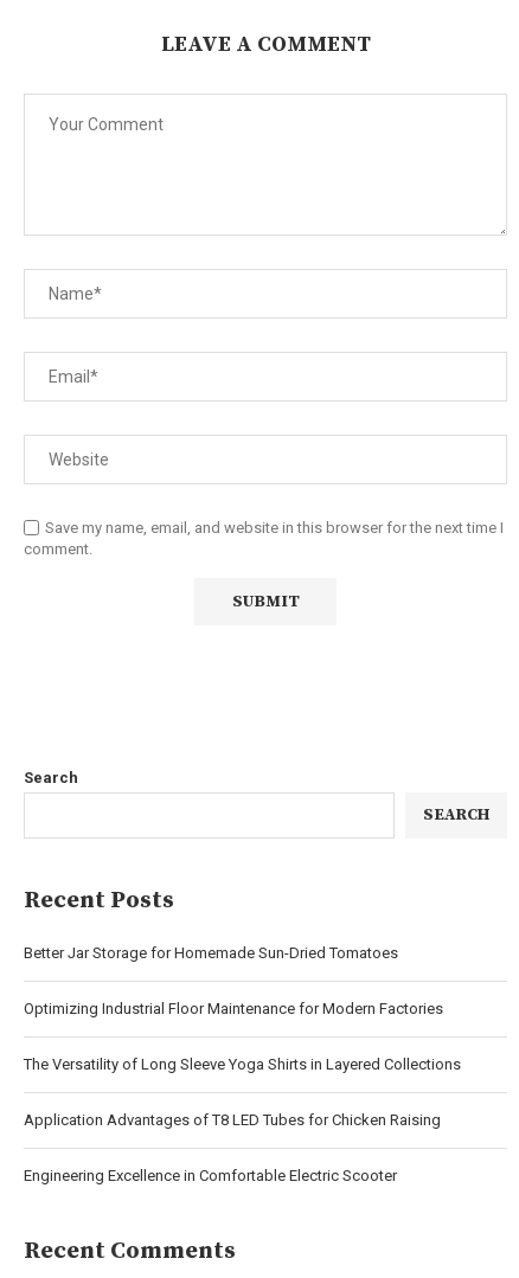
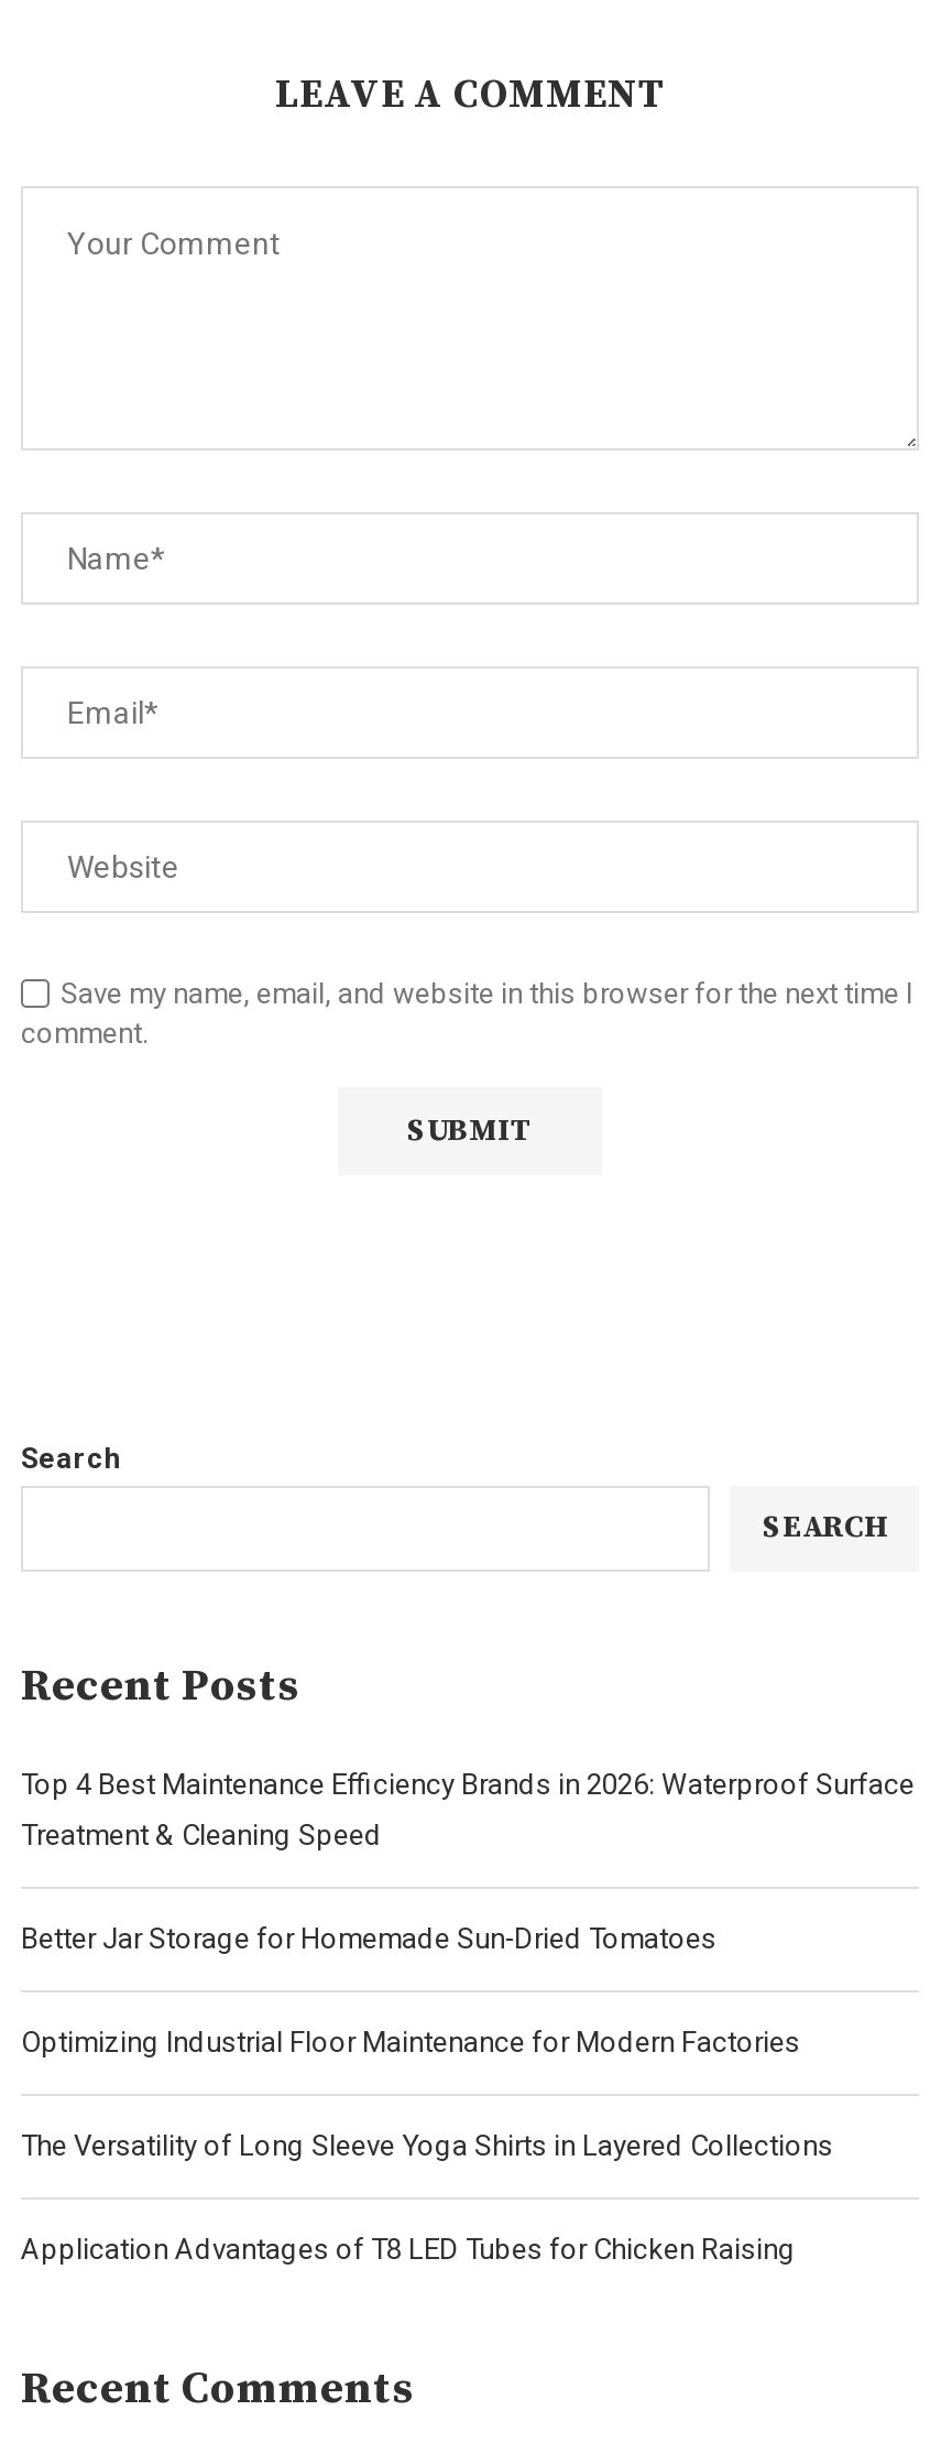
none -> [21,1767,915,1851] Top 4 Best Maintenance Efficiency Brands in 2026: Waterproof Surface | Treatment & Cleaning Speed
moved [24,944,461,1128] -> [21,1921,833,2265]: Better Jar Storage for Homemade Sun-Dried Tomatoes | Optimizing Industrial Floor Maintenance for Modern Factories | The Versatility of Long Sleeve Yoga Shirts in Layered Collections | Application Advantages of T8 LED Tubes for Chicken Raising
[24,1166,397,1184] Engineering Excellence in Comfortable Electric Scooter -> none

